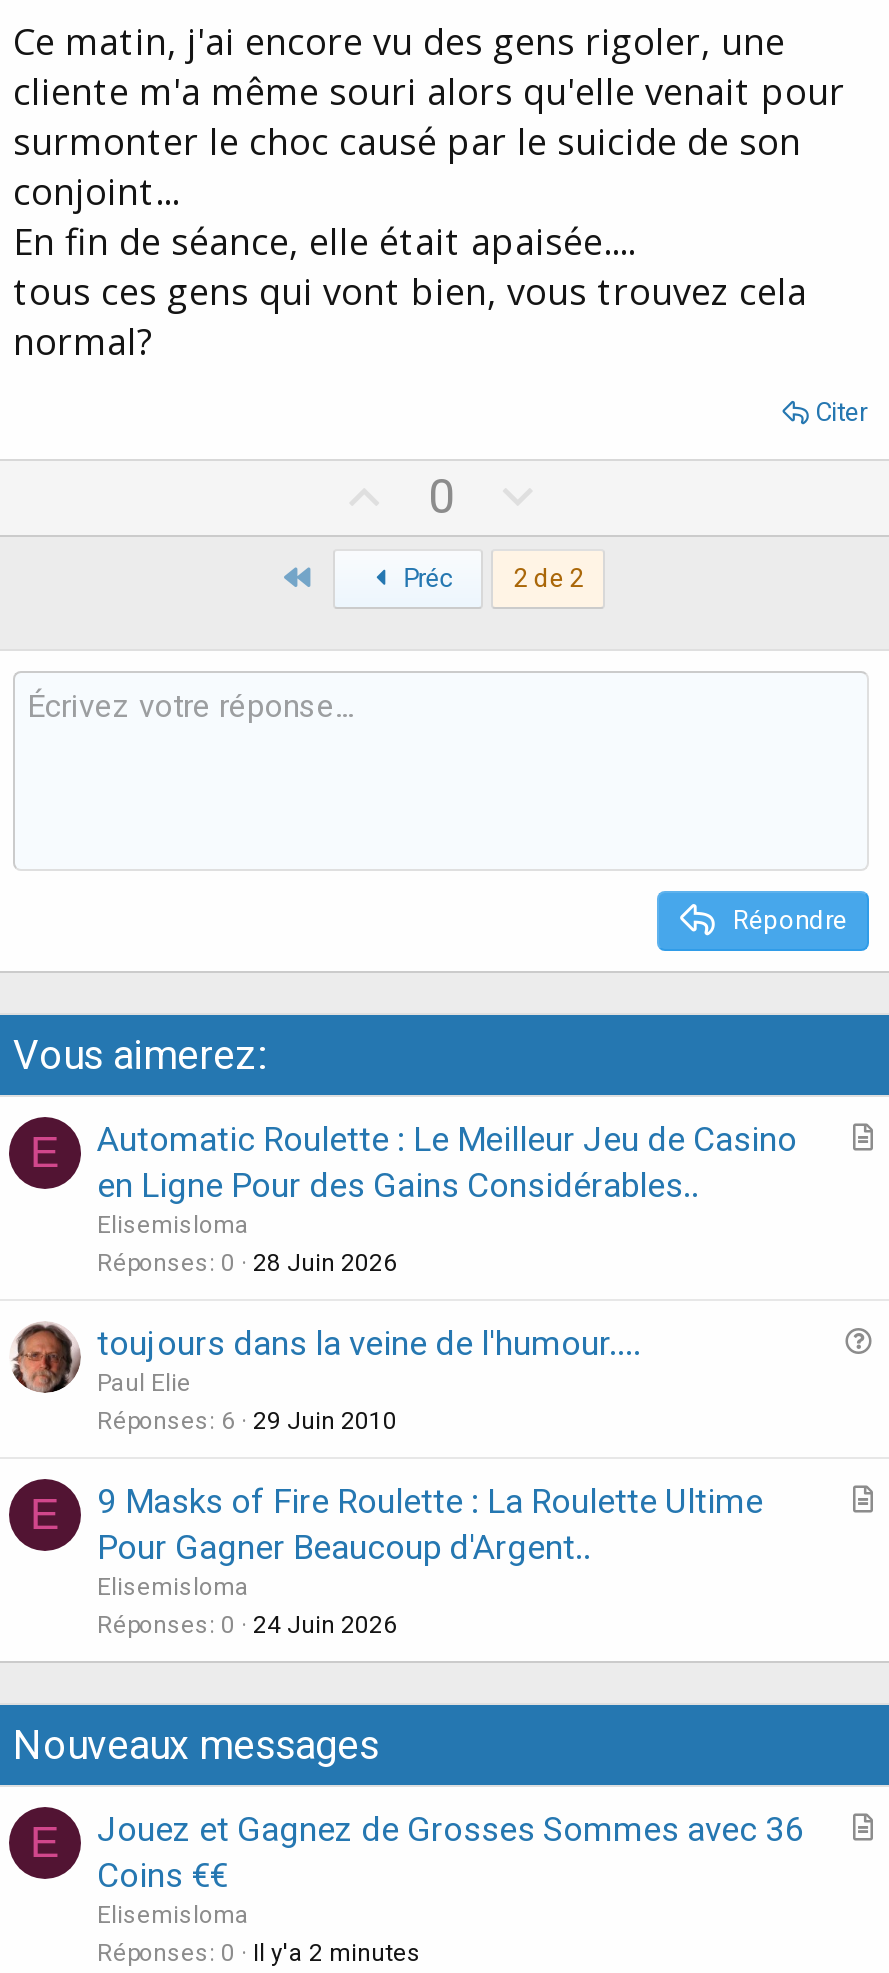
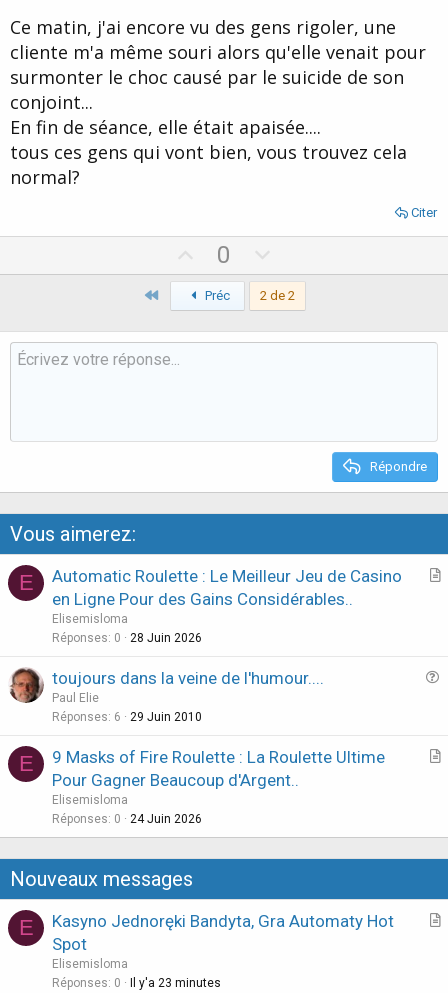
[97,1808,805,1894] Jouez et Gagnez de Grosses Sommes avec 36 | Coins €€ -> [52,911,394,954] Kasyno Jednoręki Bandyta, Gra Automaty Hot | Spot
[97,1938,421,1966] Réponses 0 Il y'a 2 minutes -> [52,976,221,990] Réponses 0 Il y'a 23 minutes

